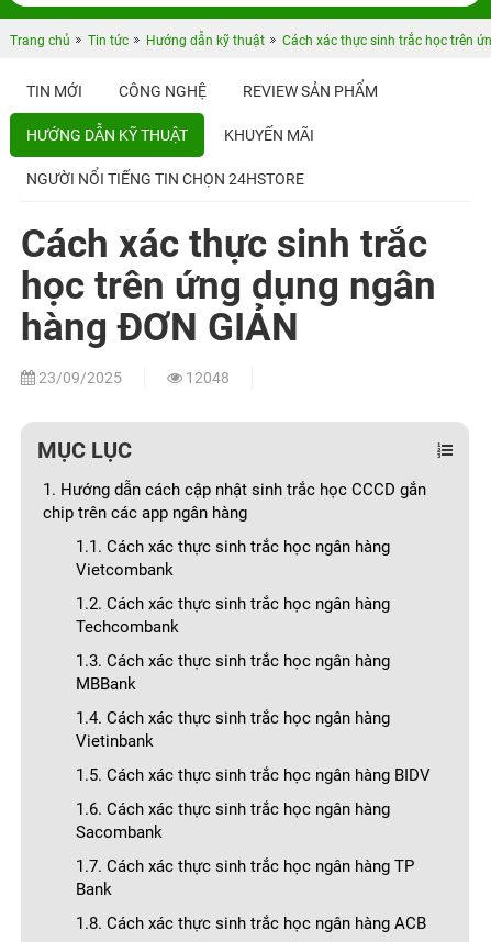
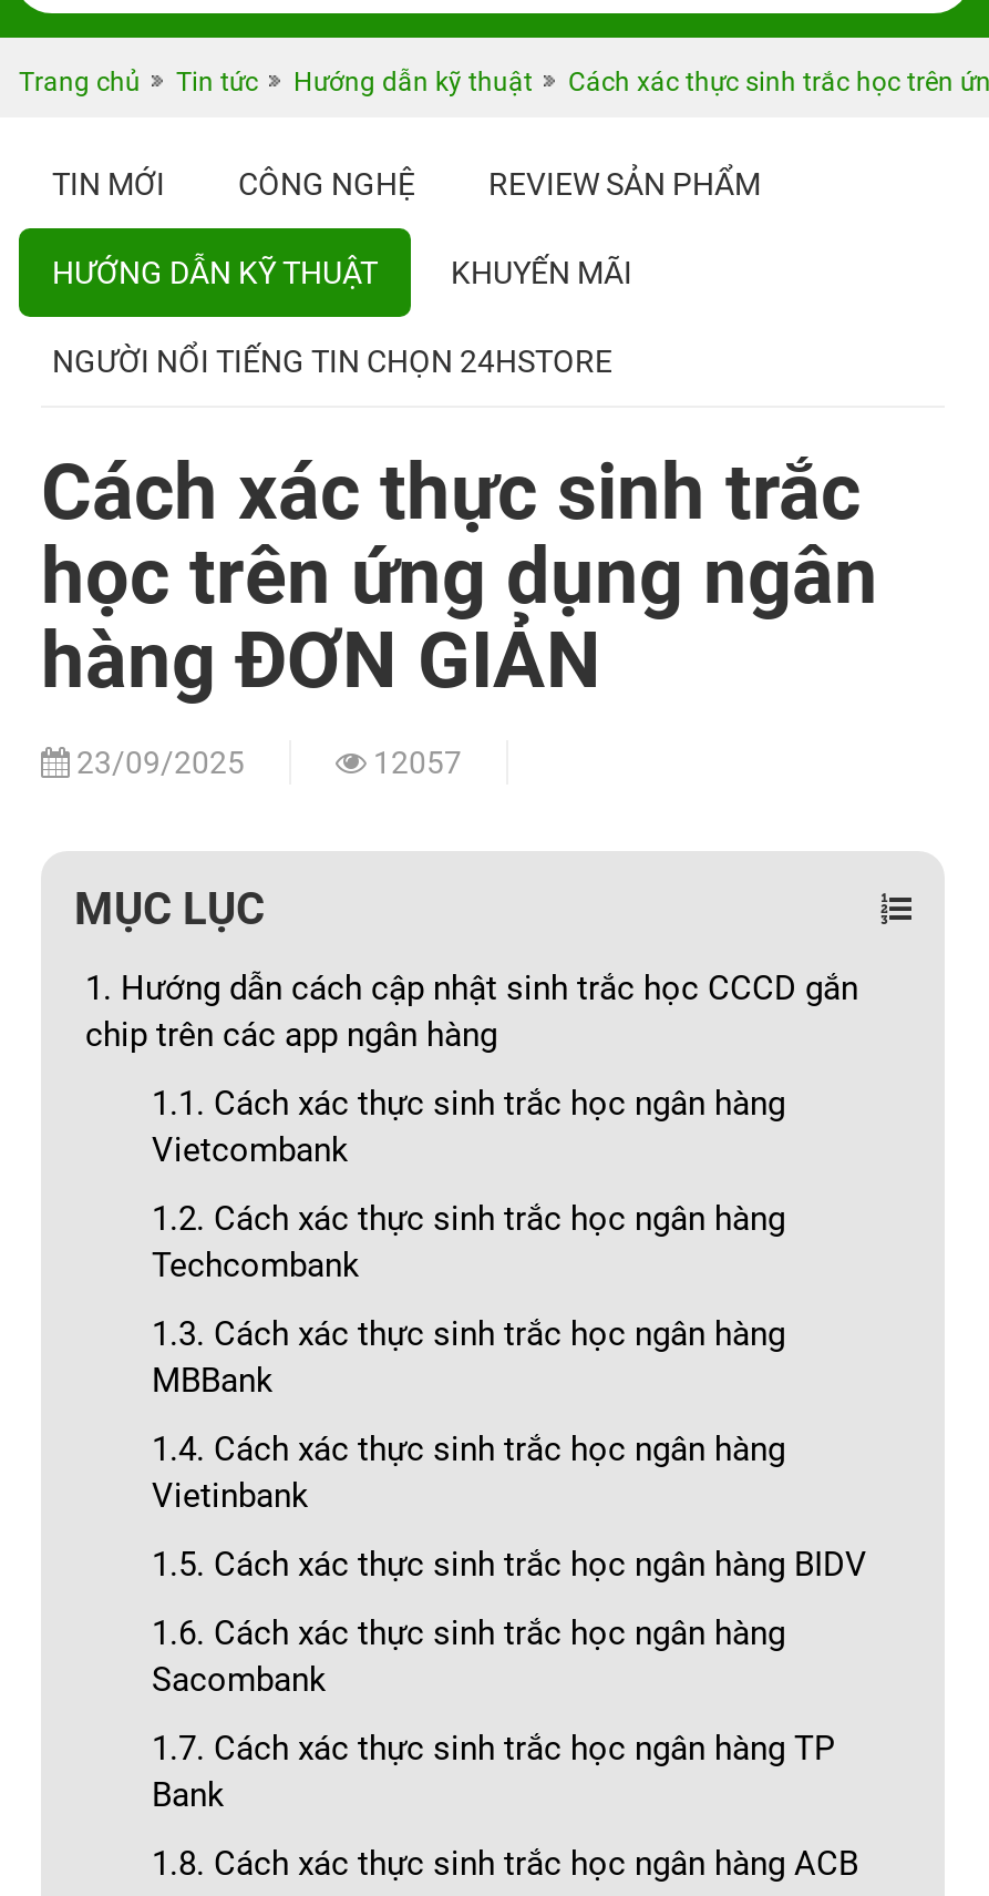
[182,369,230,386] 12048 -> [367,745,462,780] 12057

